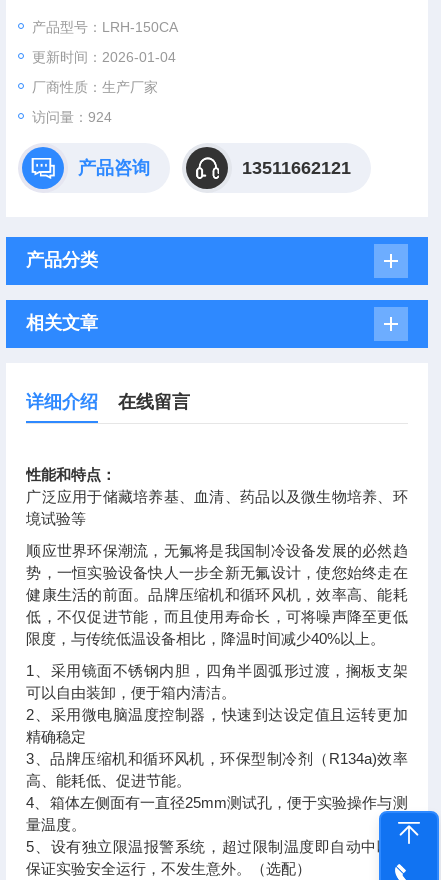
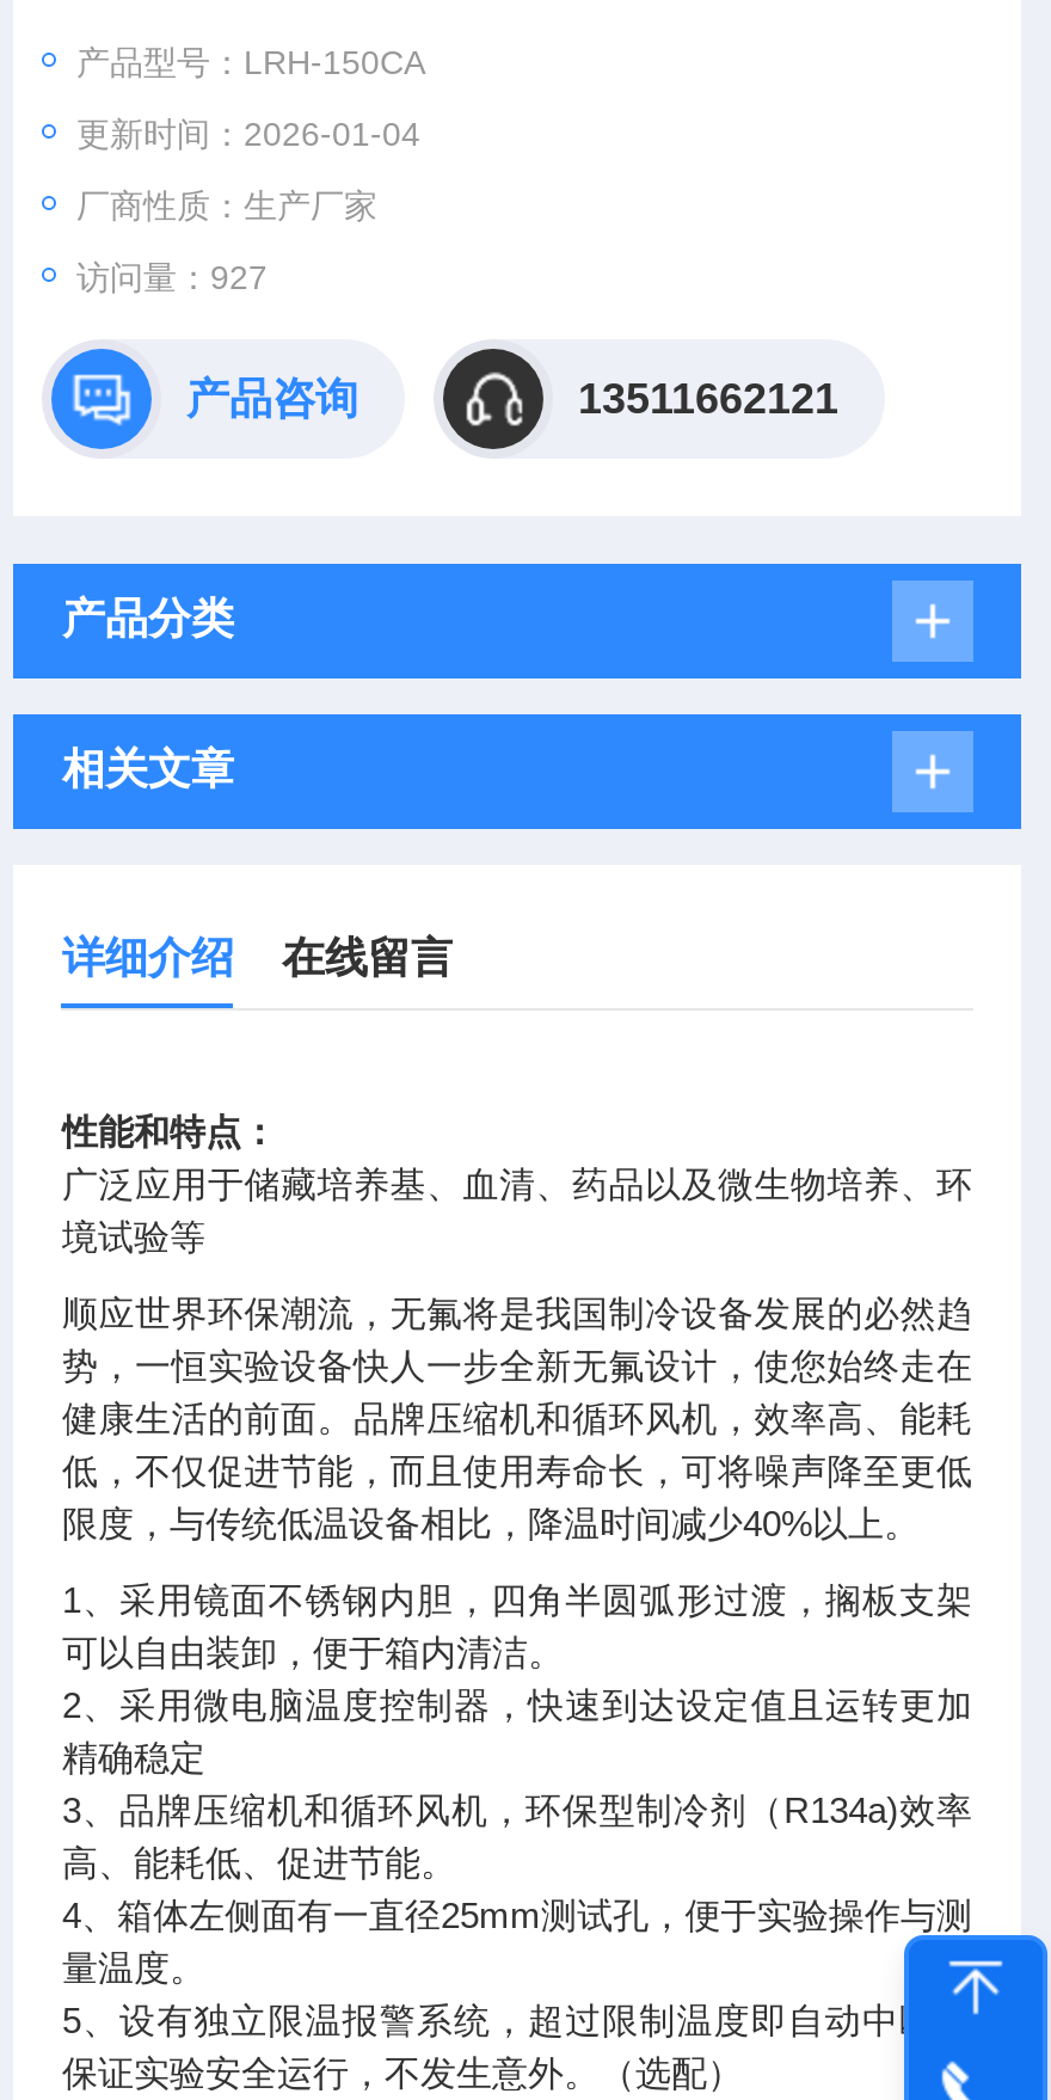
[32,109,112,125] 访问量：924 -> [76,258,267,297] 访问量：927

